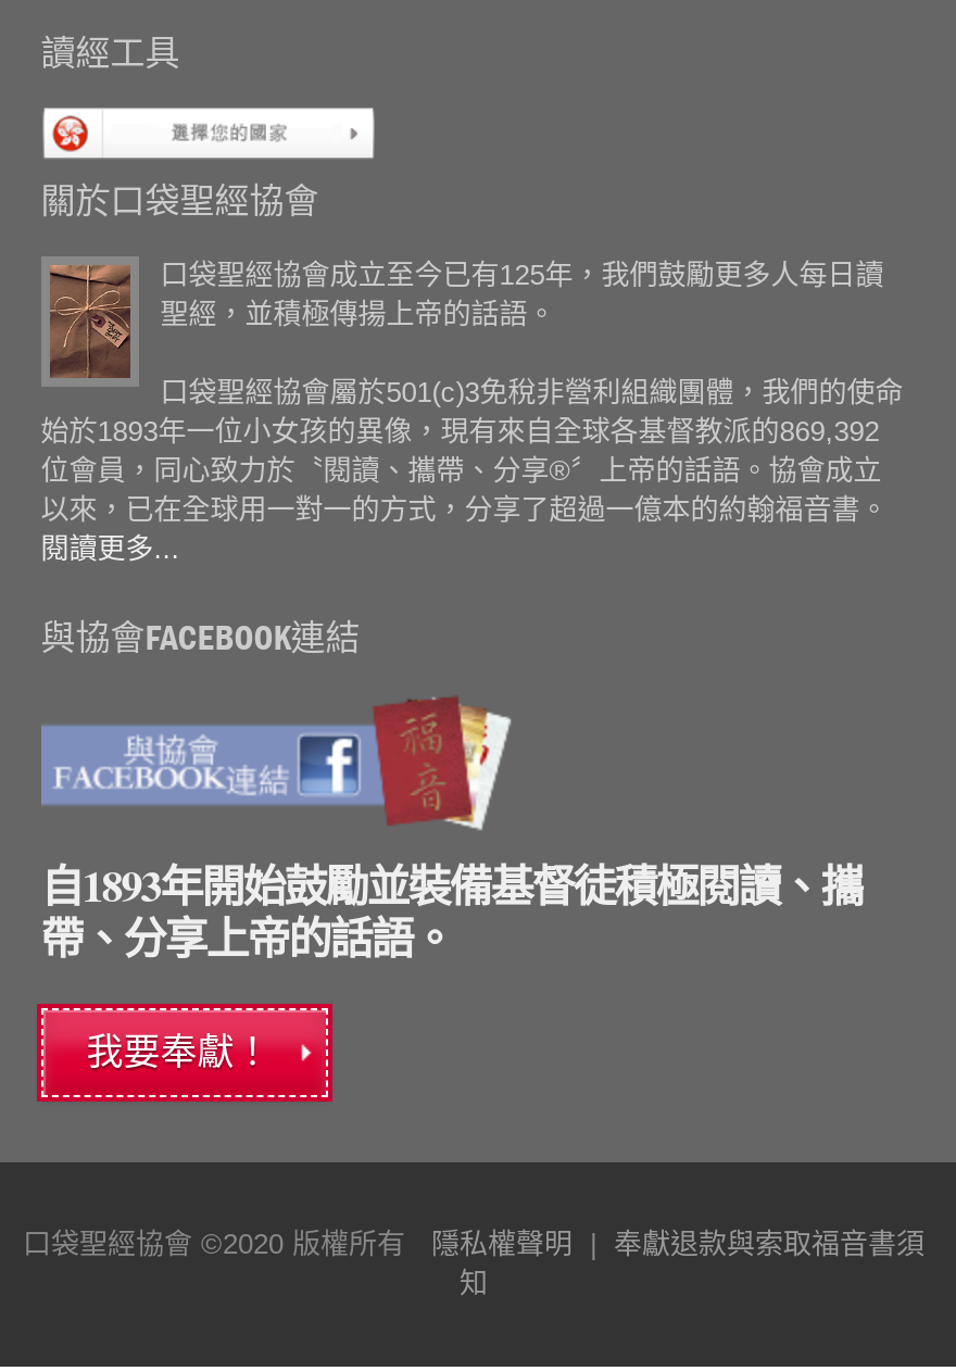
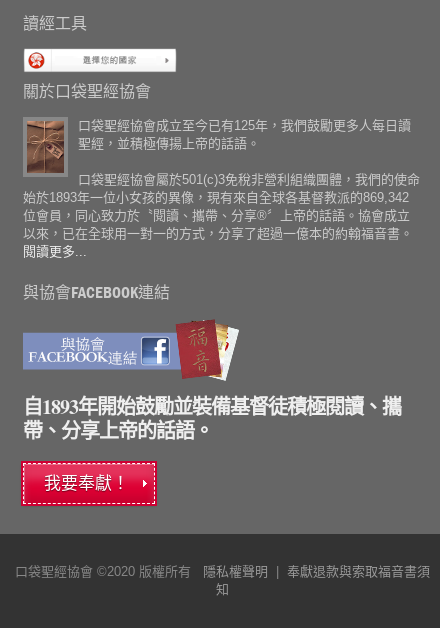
[41,415,879,448] 始於1893年一位小女孩的異像，現有來自全球各基督教派的869,392 -> [23,190,409,205] 始於1893年一位小女孩的異像，現有來自全球各基督教派的869,342

